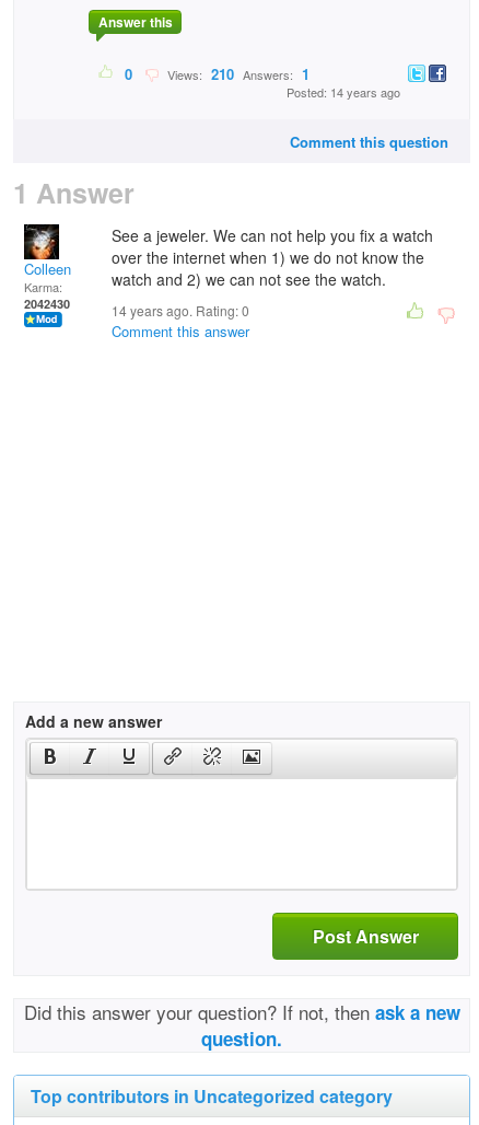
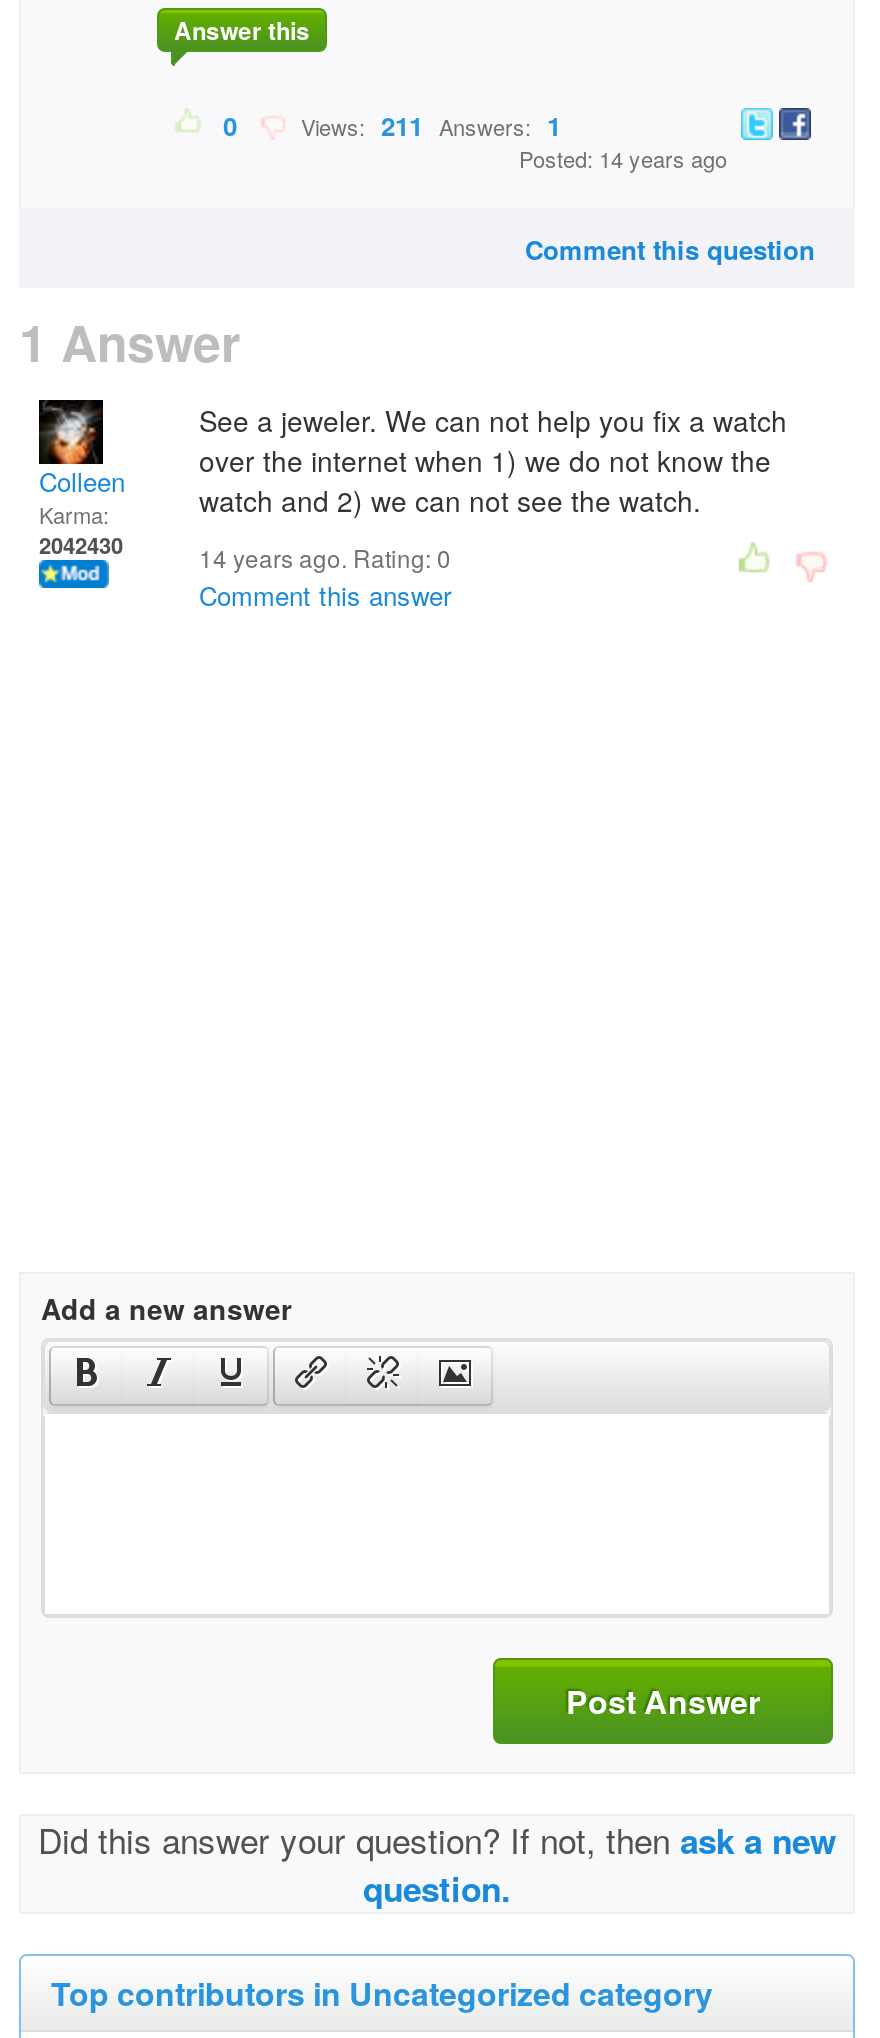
[161,64,309,84] Views: 210 Answers: 1 -> [289,106,561,144] Views: 211 Answers: 1

